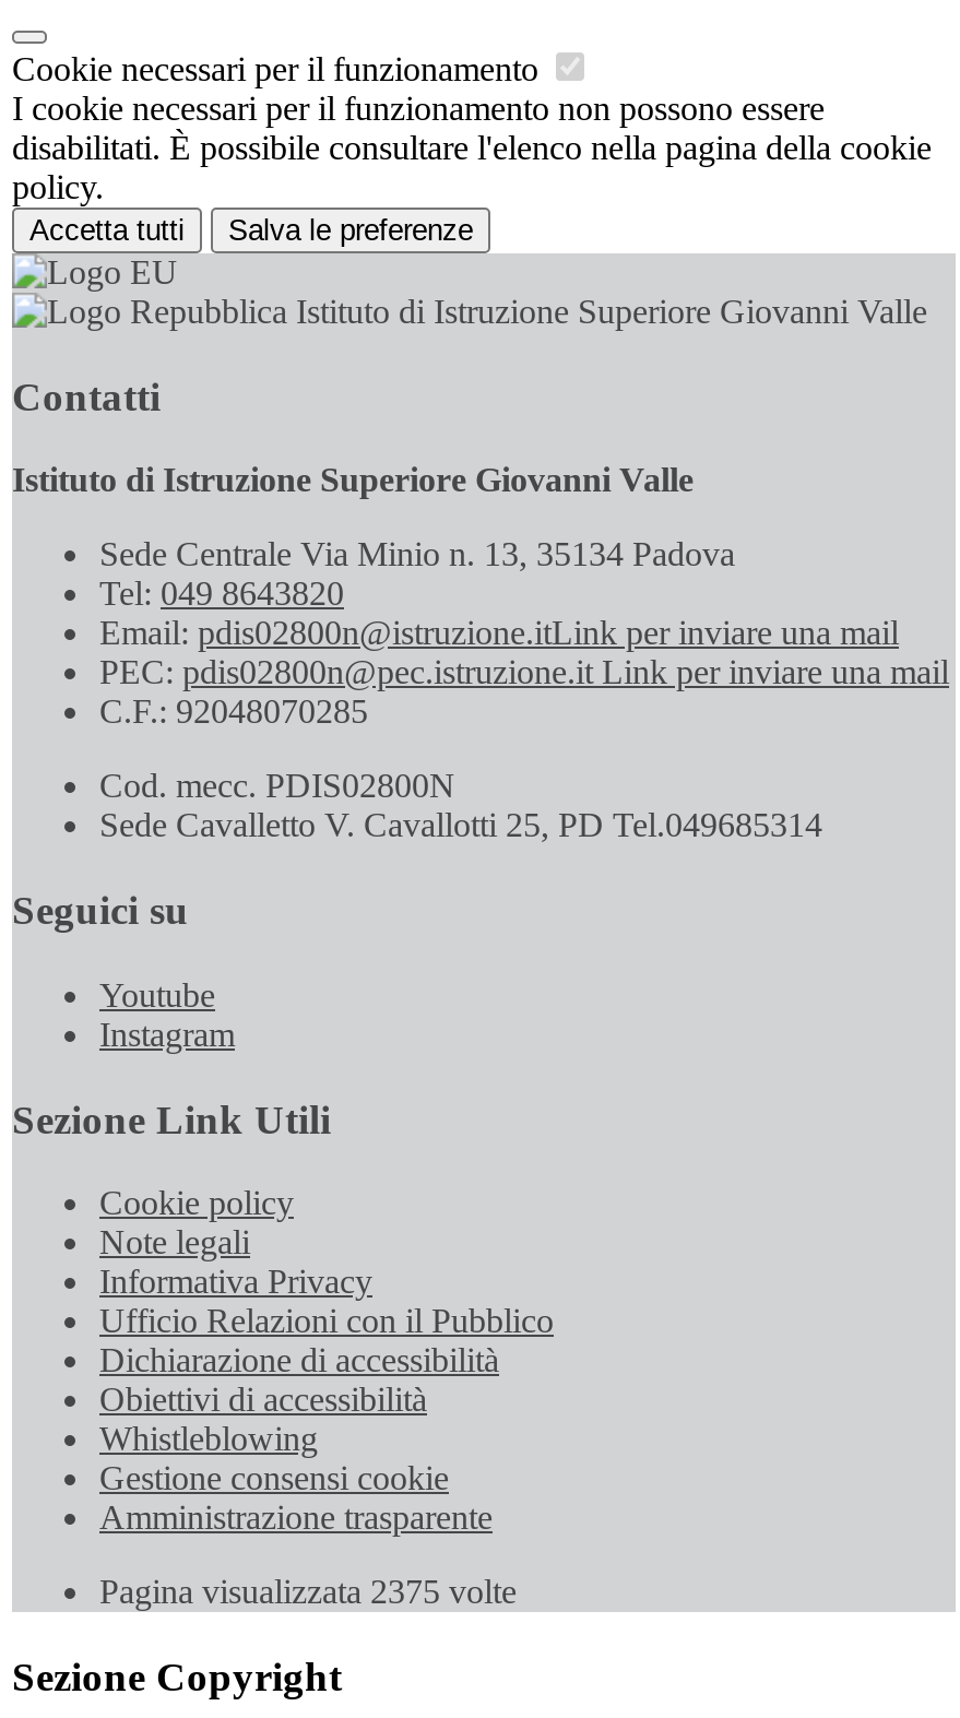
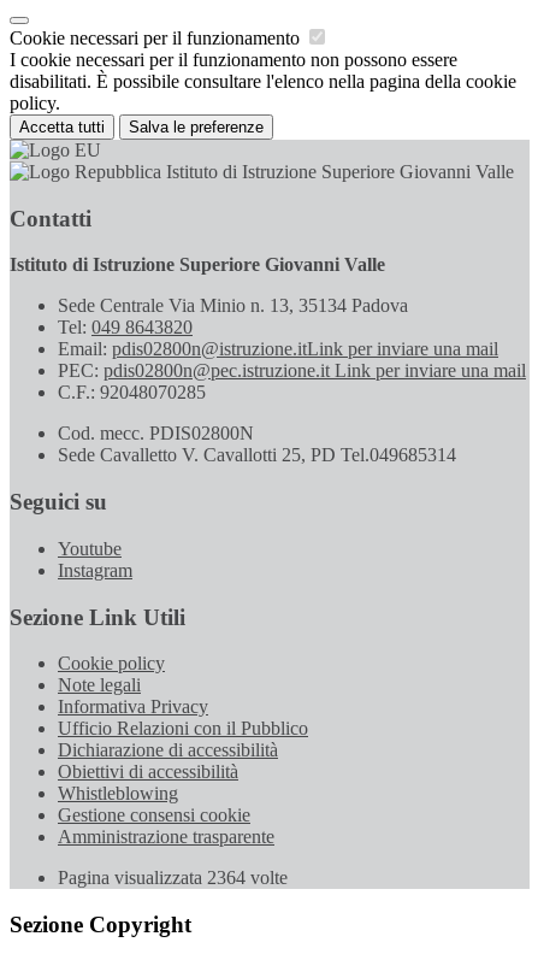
[99,1573,517,1611] Pagina visualizzata 2375 volte -> [58,868,288,888] Pagina visualizzata 2364 volte

